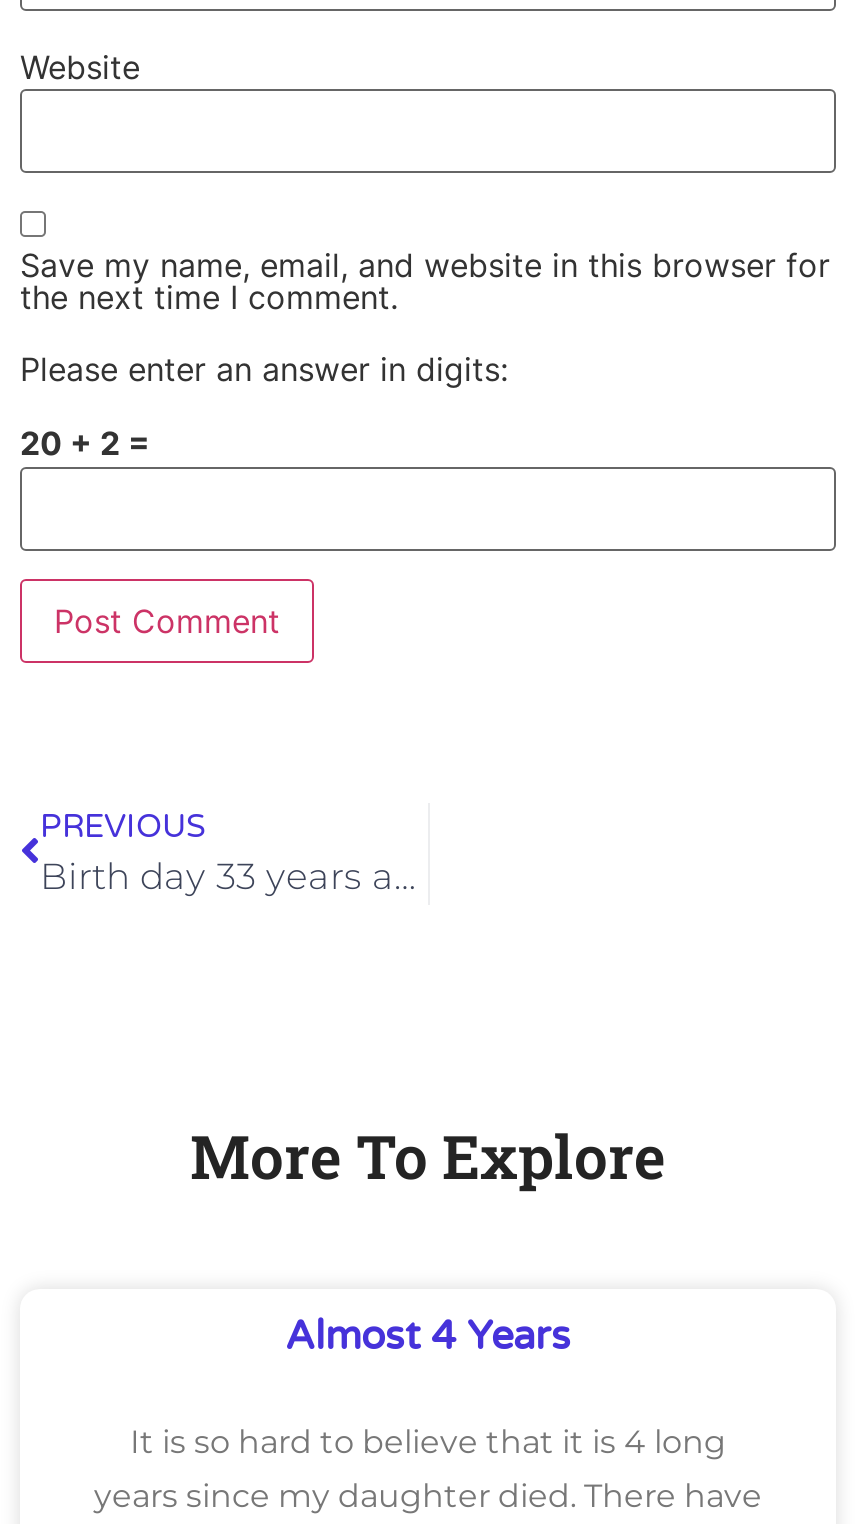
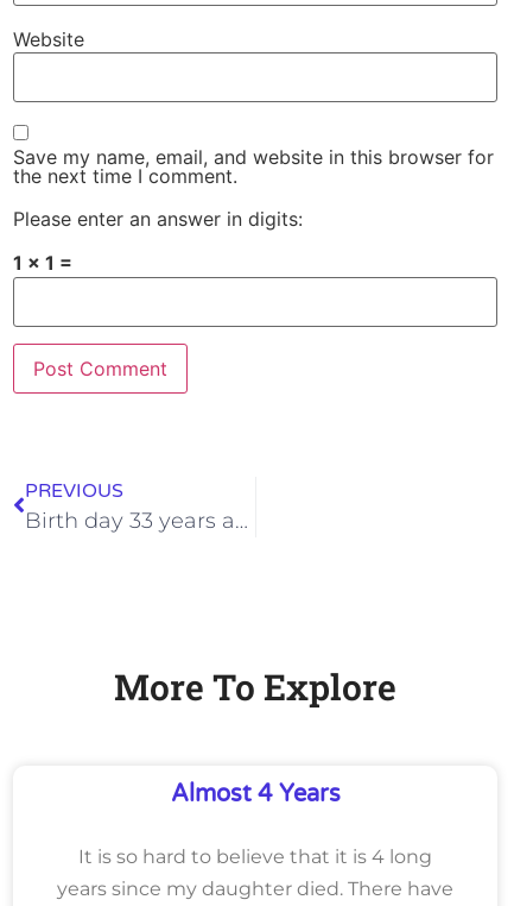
[20,423,150,463] 20 + 2 = -> [13,251,72,274] 1 × 1 =

